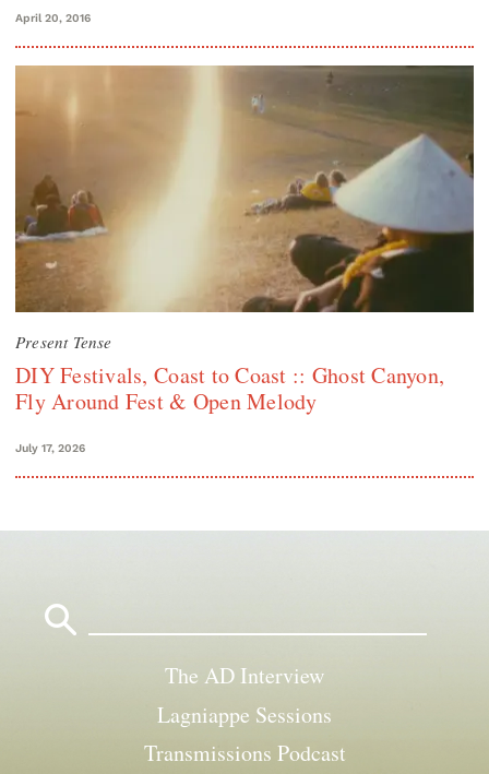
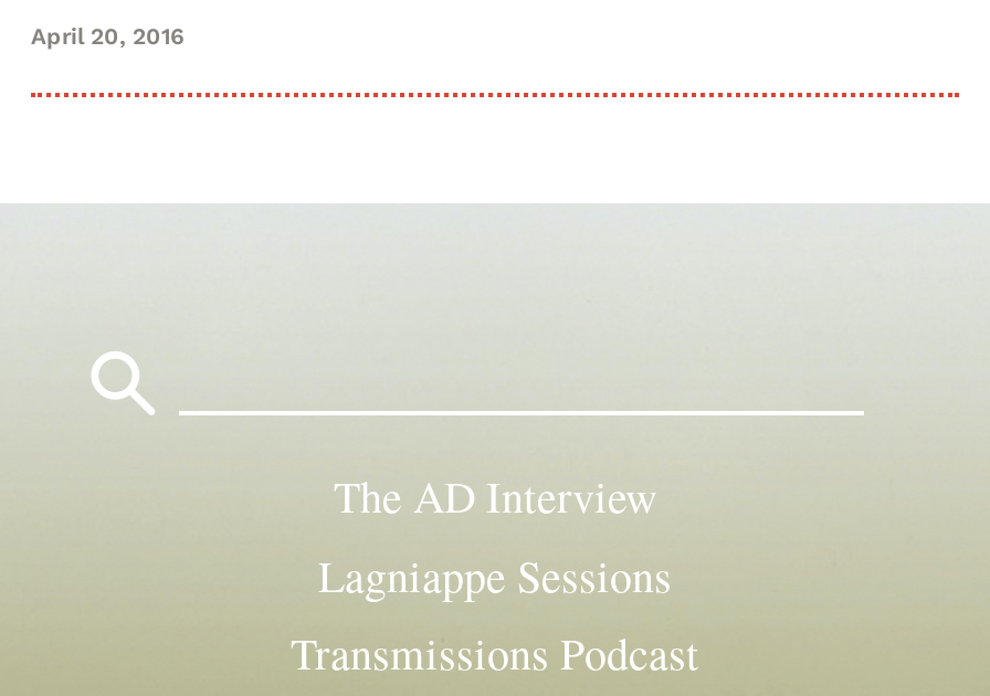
[14,64,475,456] [image] | Present Tense | DIY Festivals, Coast to Coast :: Ghost Canyon, | Fly Around Fest & Open Melody | July 17, 2026 -> none

